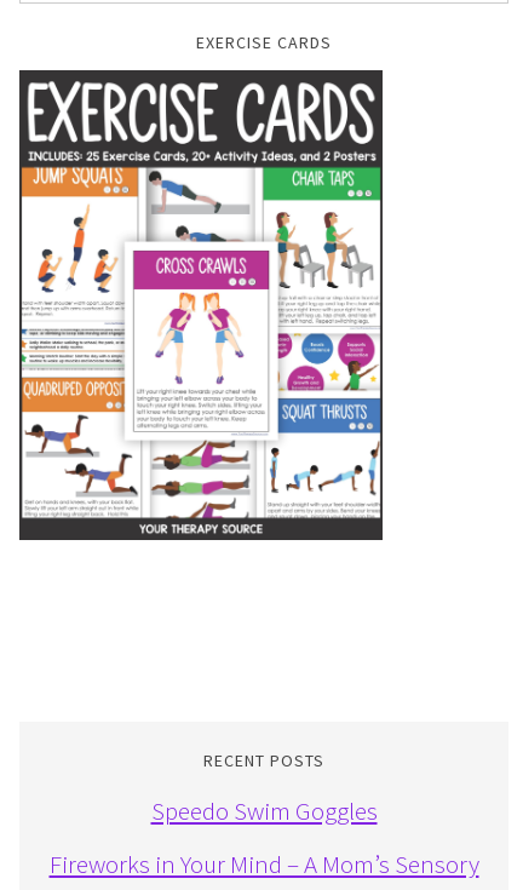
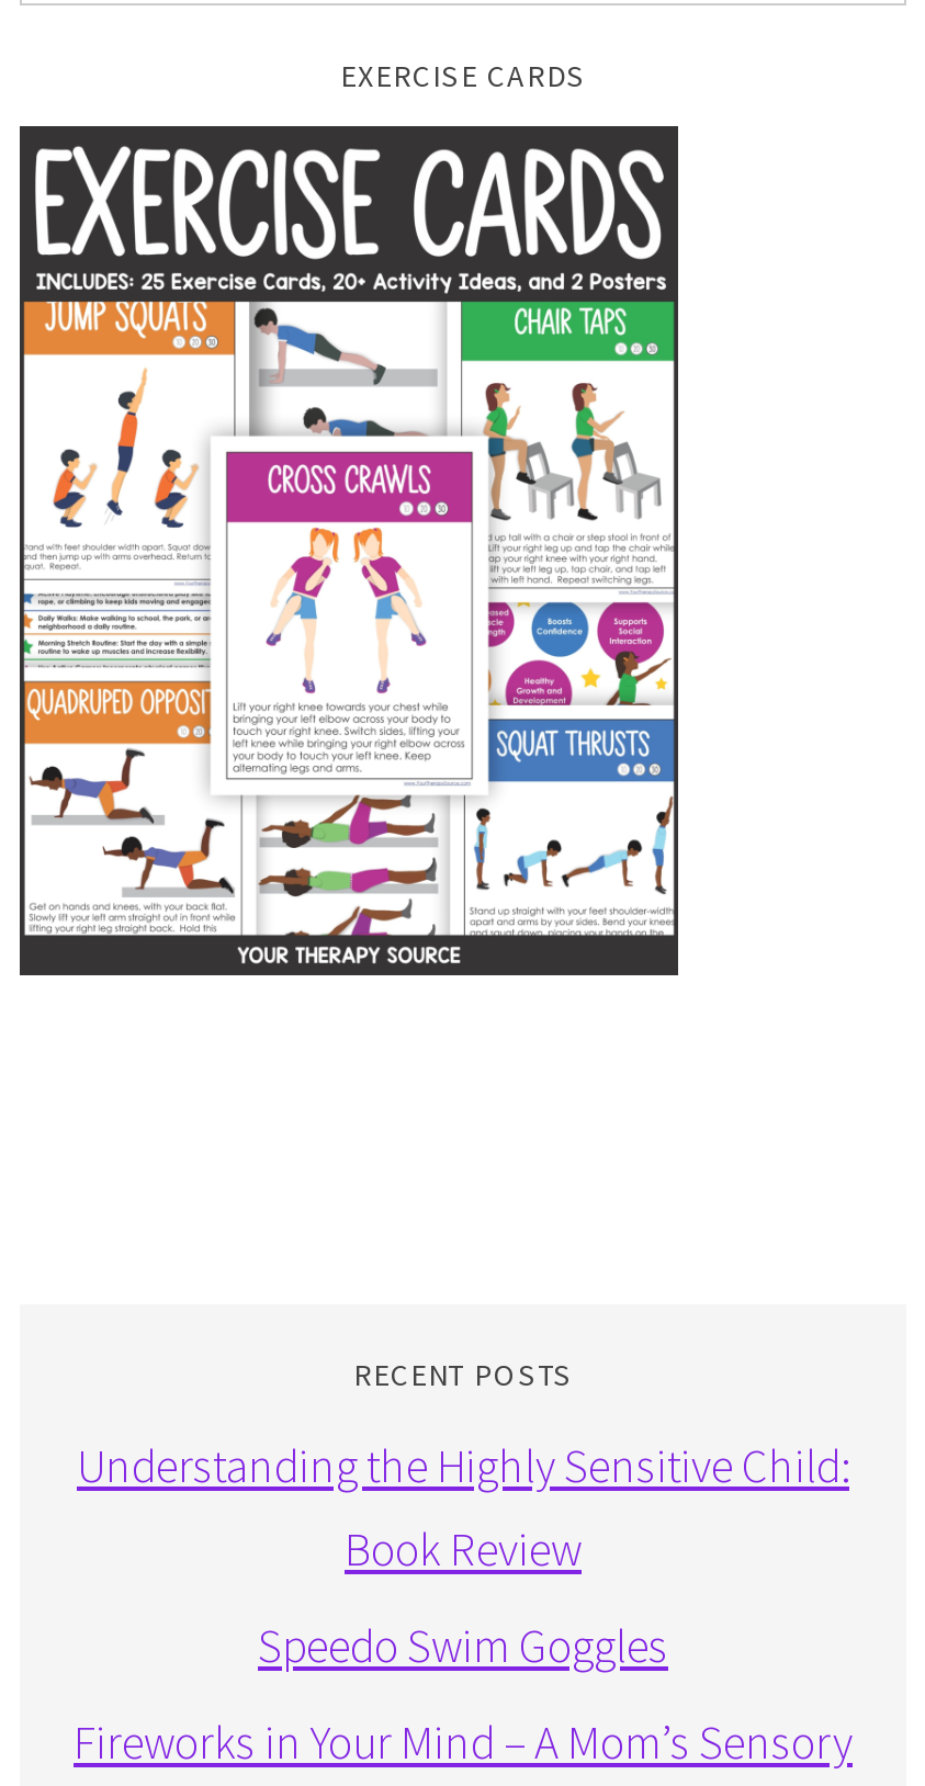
none -> [77,1437,849,1580] Understanding the Highly Sensitive Child: | Book Review

